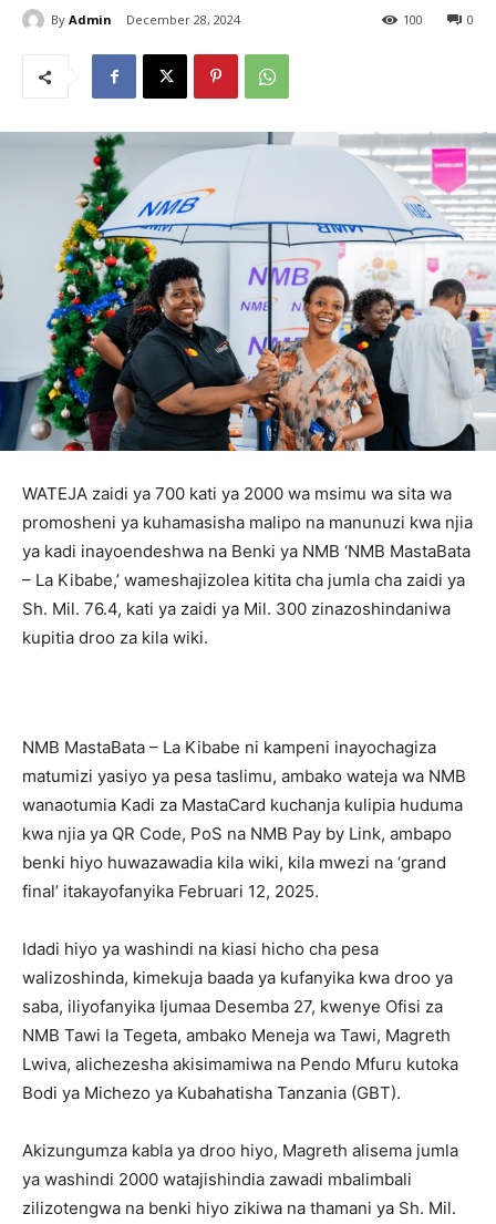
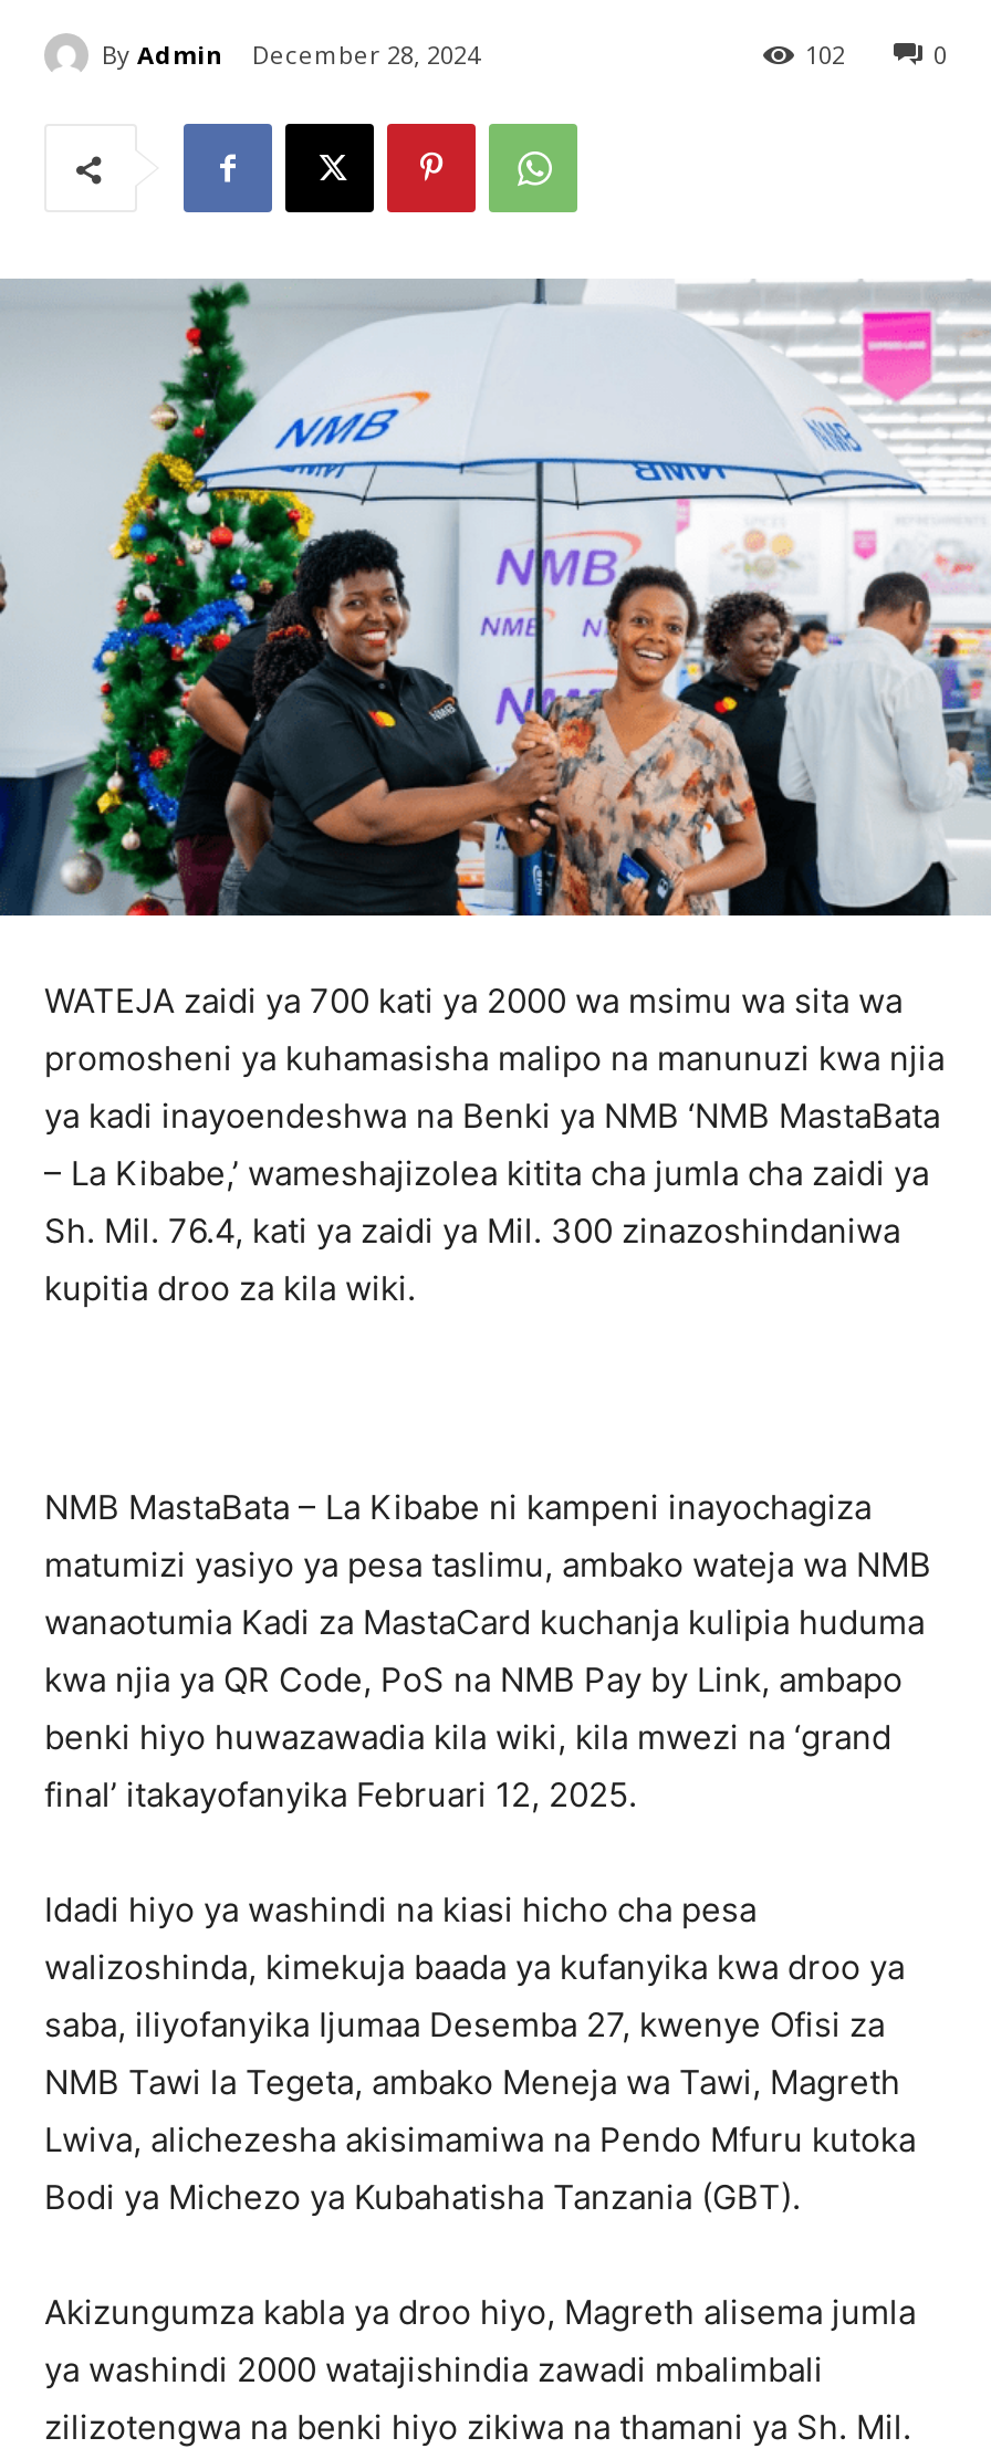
[403,11,423,28] 100 -> [805,38,845,71] 102

